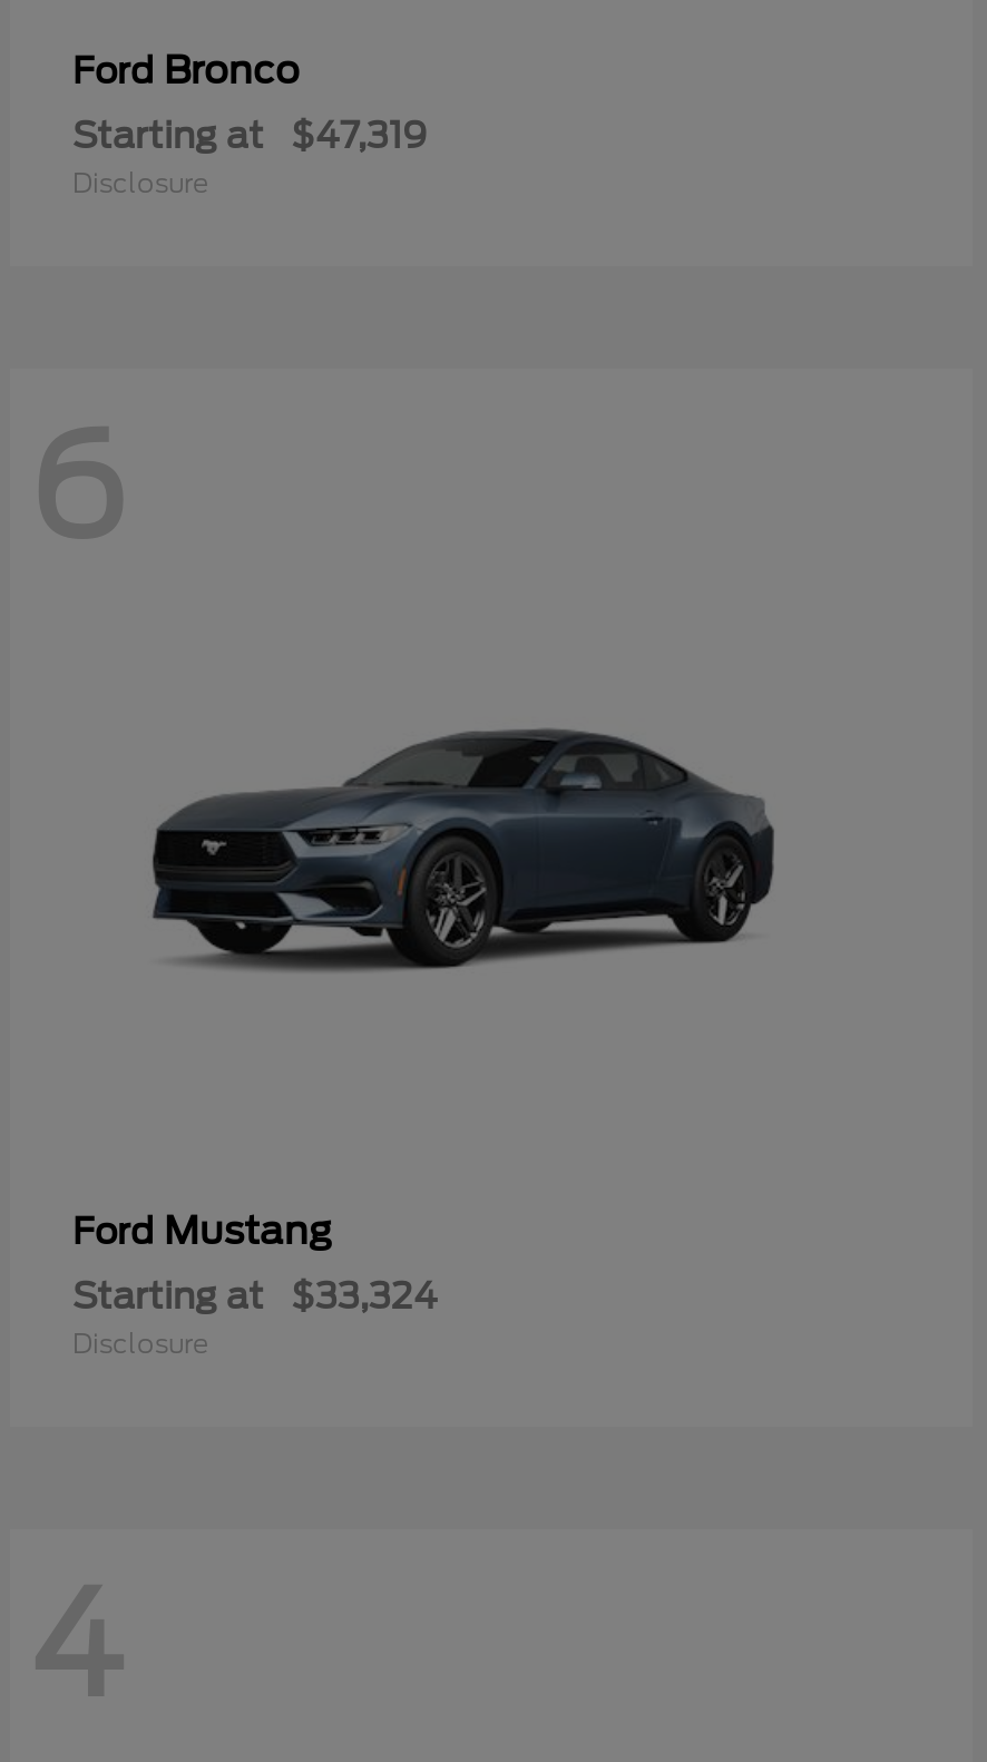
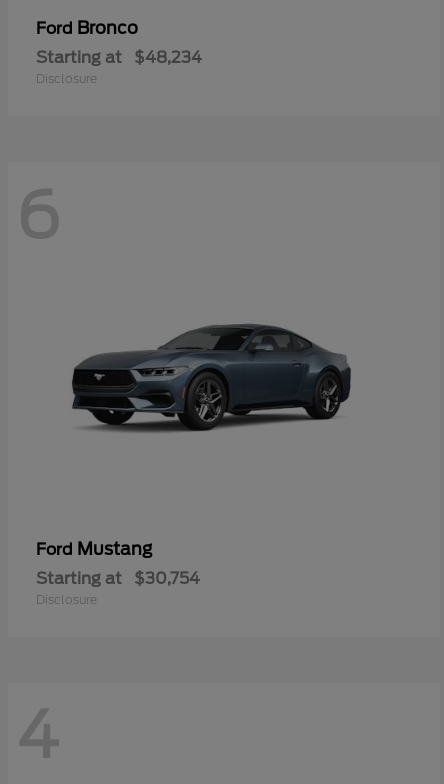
[72,115,427,157] Starting at $47,319 -> [36,48,202,67] Starting at $48,234
[72,1275,438,1317] Starting at $33,324 -> [36,569,200,588] Starting at $30,754

